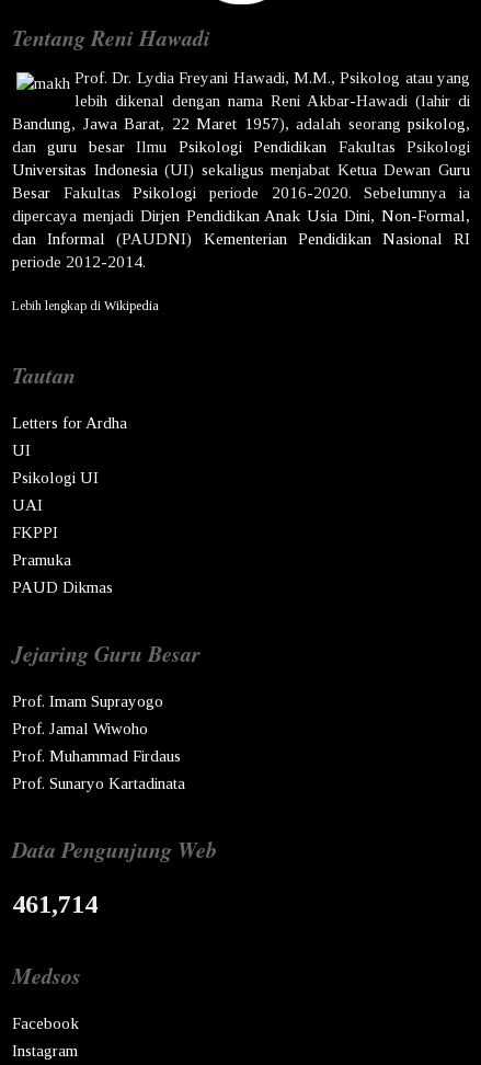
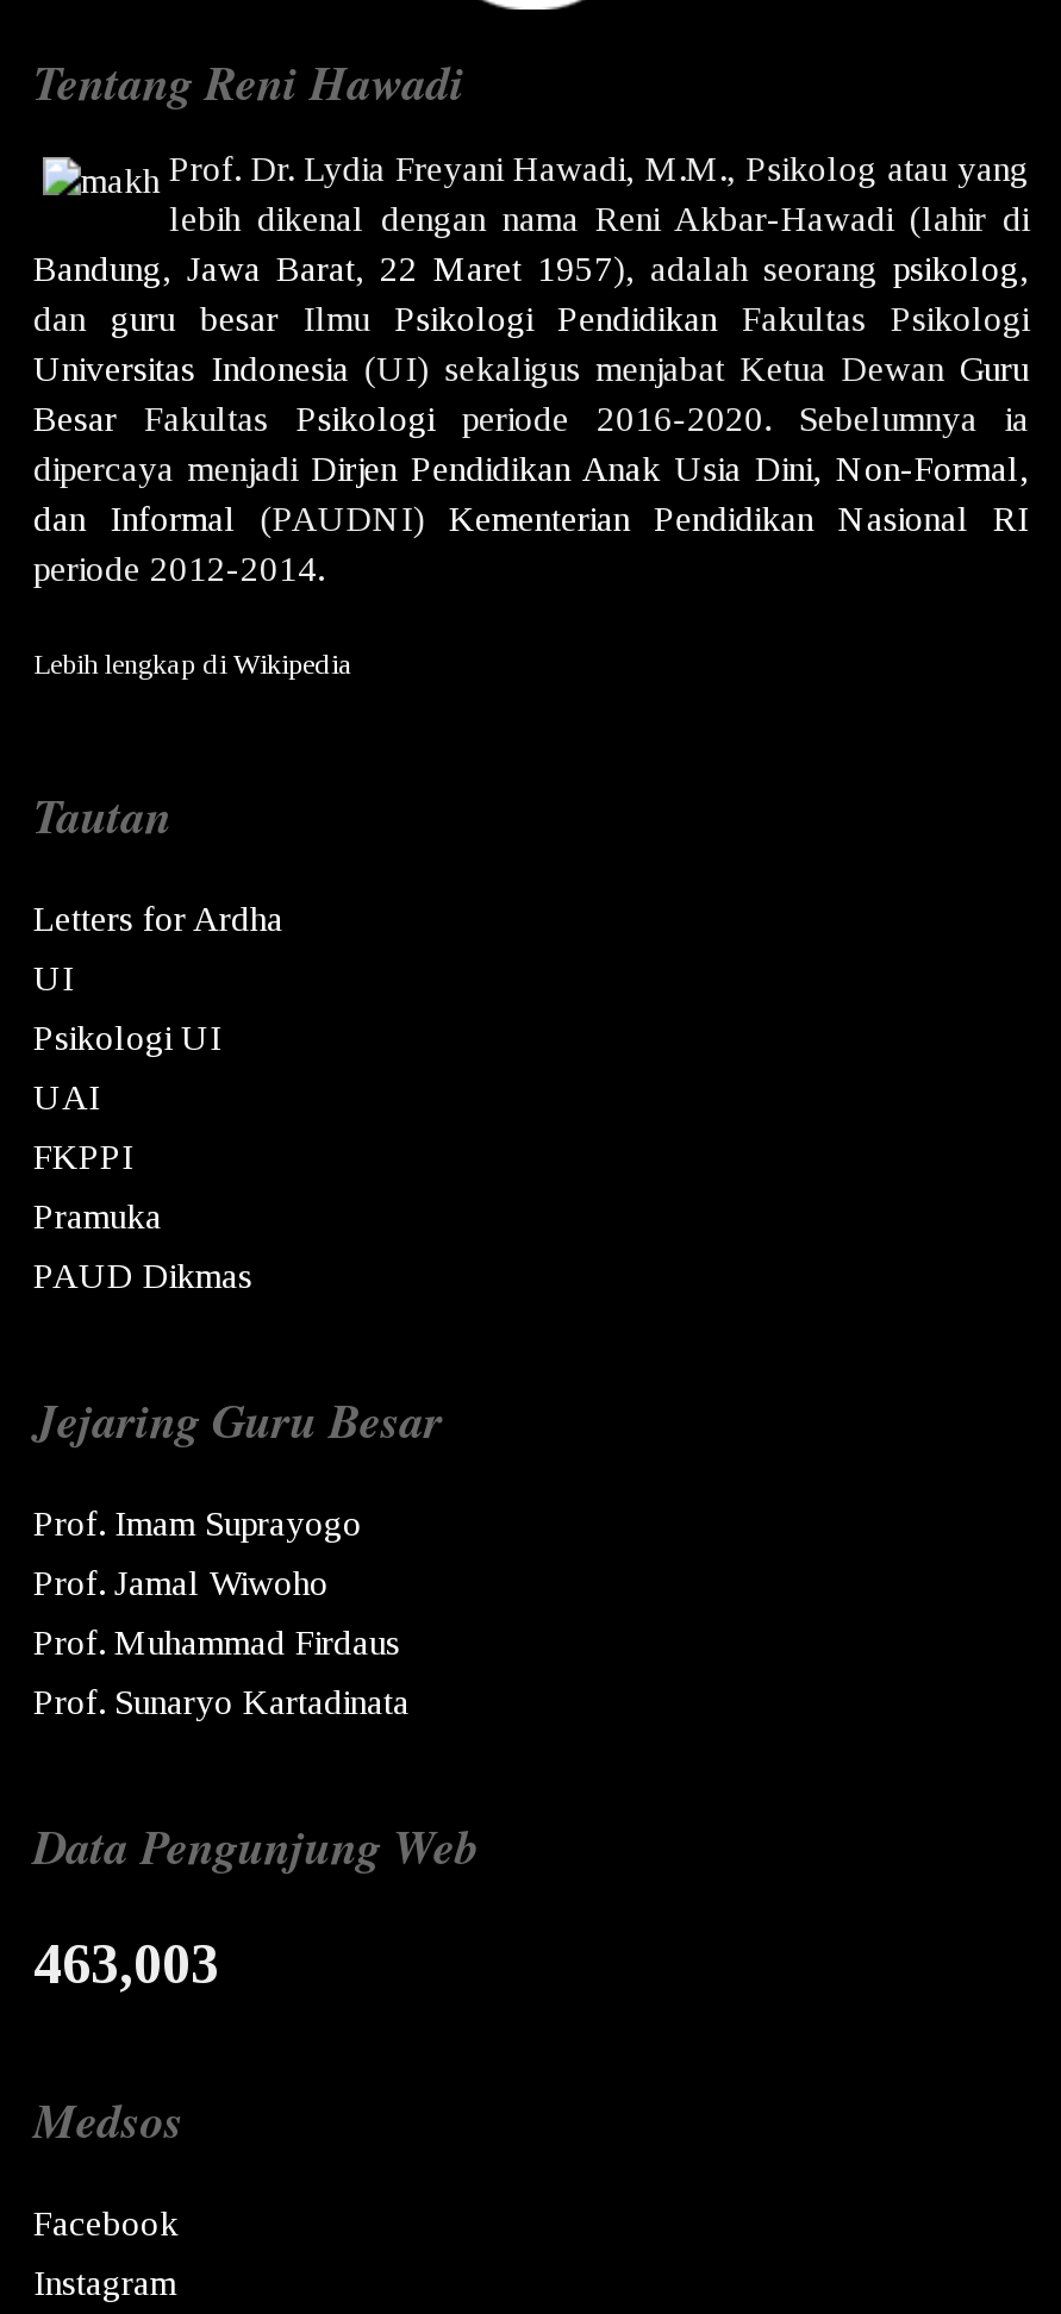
[12,890,98,918] 461,714 -> [33,1934,219,1995] 463,003

